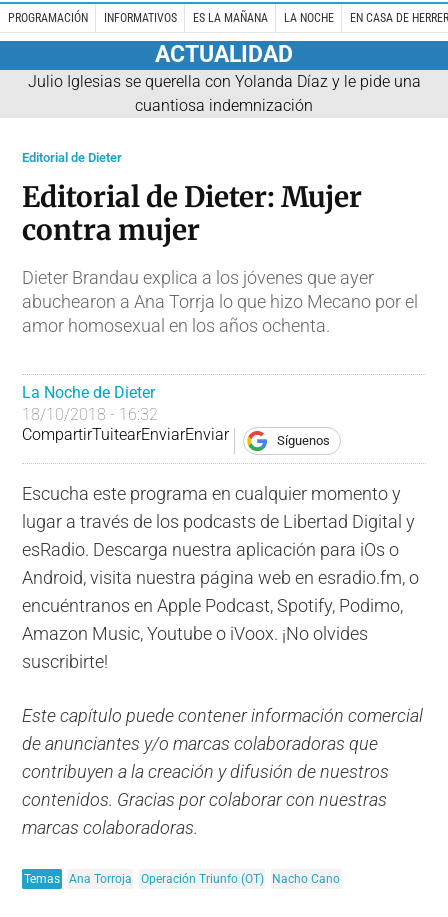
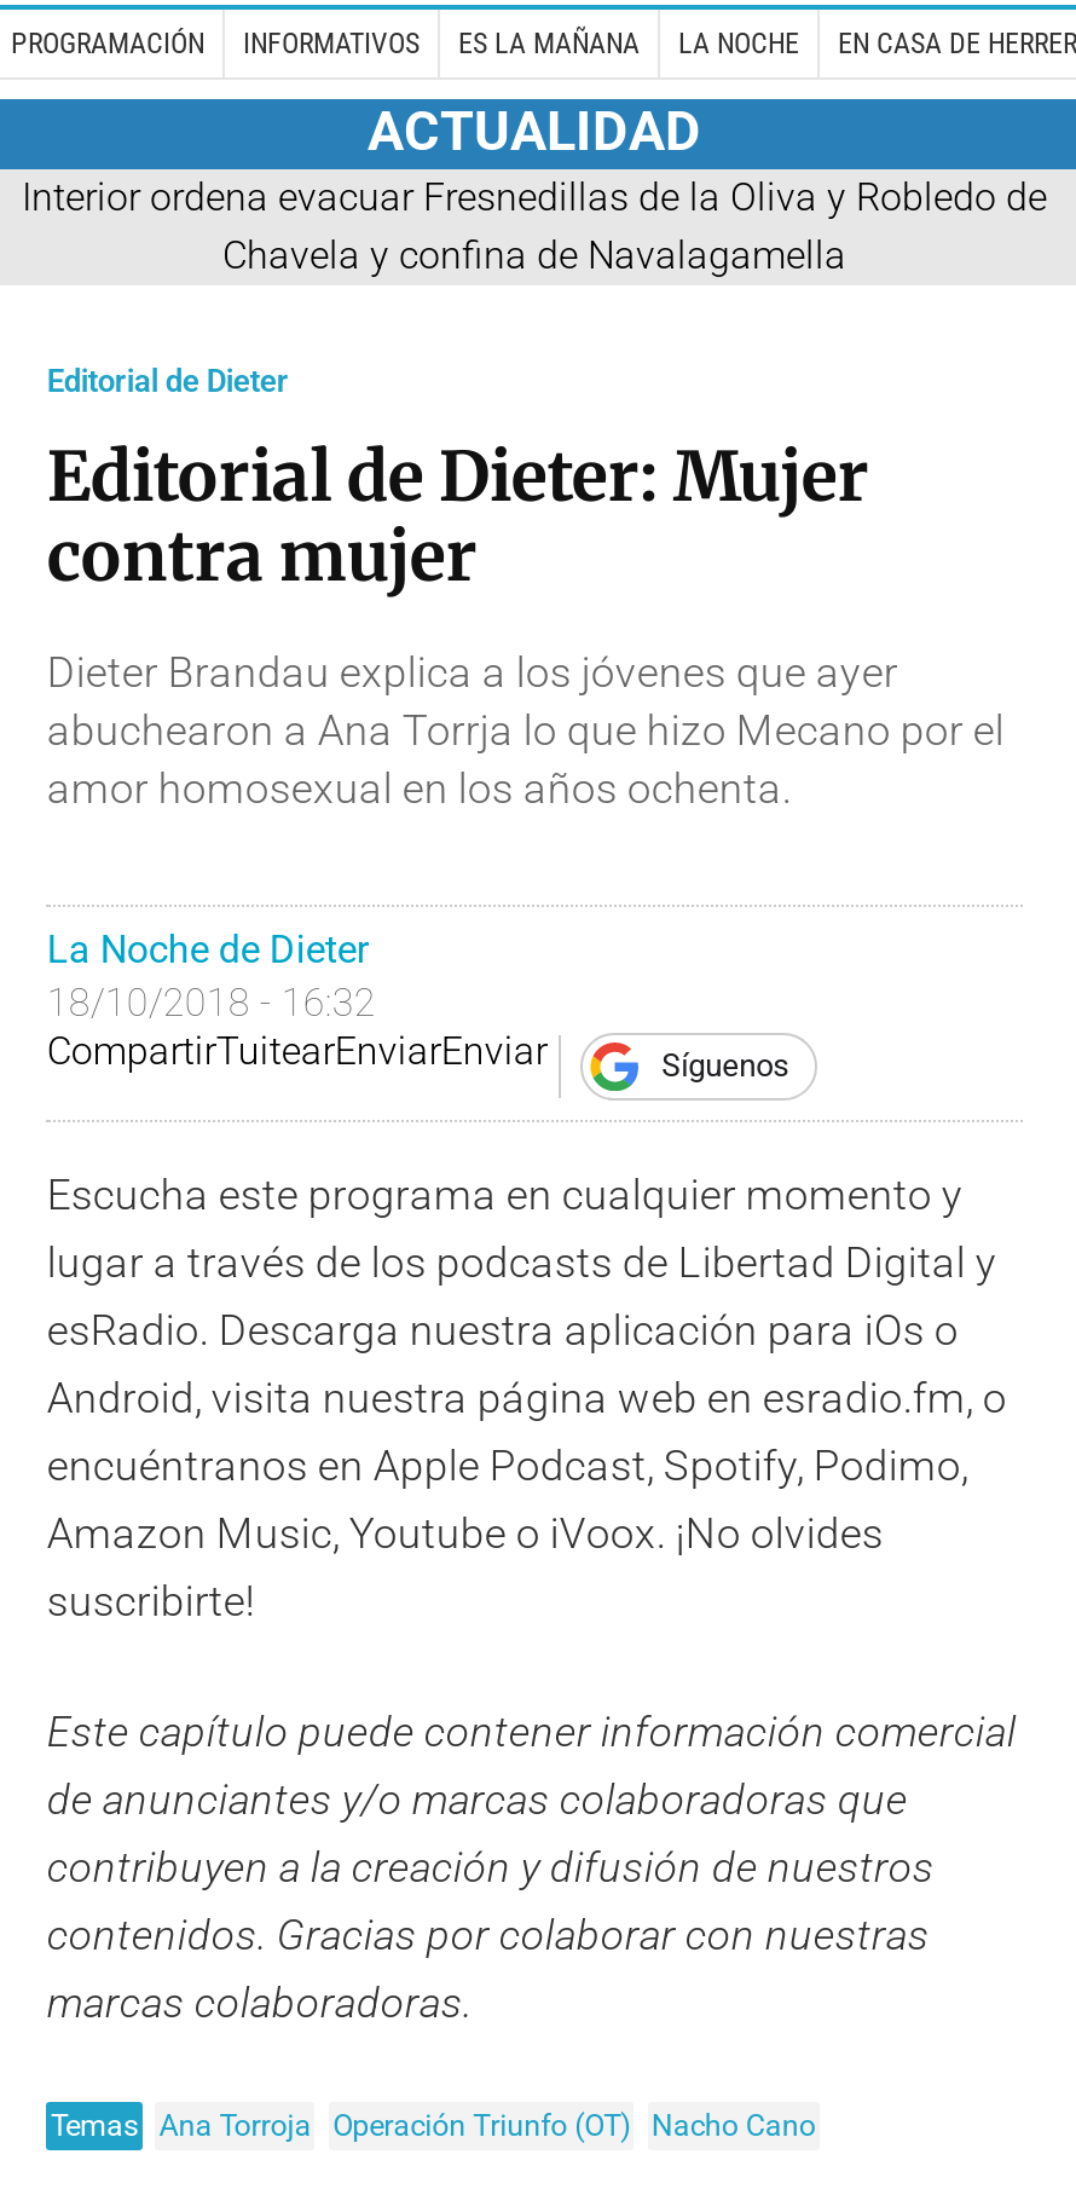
[27,72,420,115] Julio Iglesias se querella con Yolanda Díaz y le pide una | cuantiosa indemnización -> [22,173,1047,277] Interior ordena evacuar Fresnedillas de la Oliva y Robledo de | Chavela y confina de Navalagamella

